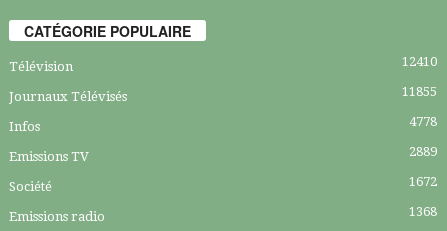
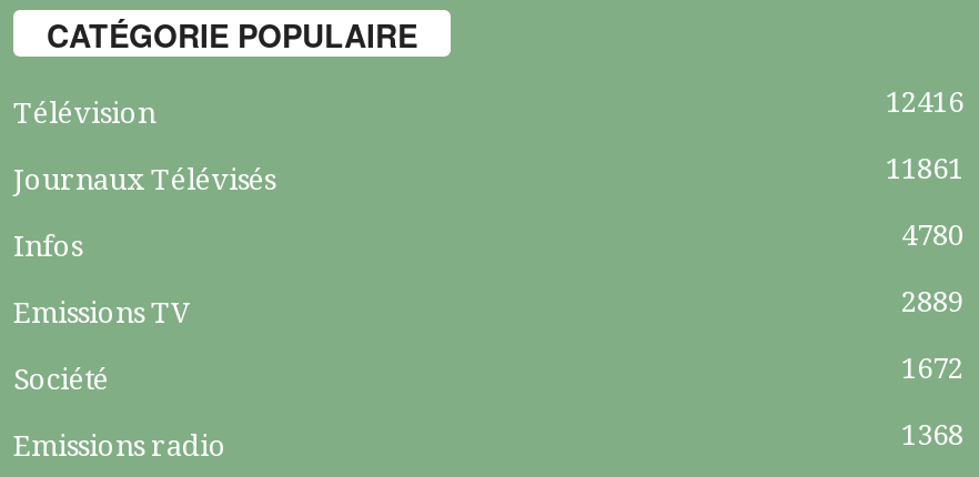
[402,54,437,69] 12410 -> [886,85,963,118] 12416
[402,84,437,99] 11855 -> [886,151,963,185] 11861
[409,114,437,129] 4778 -> [901,218,963,251] 4780

